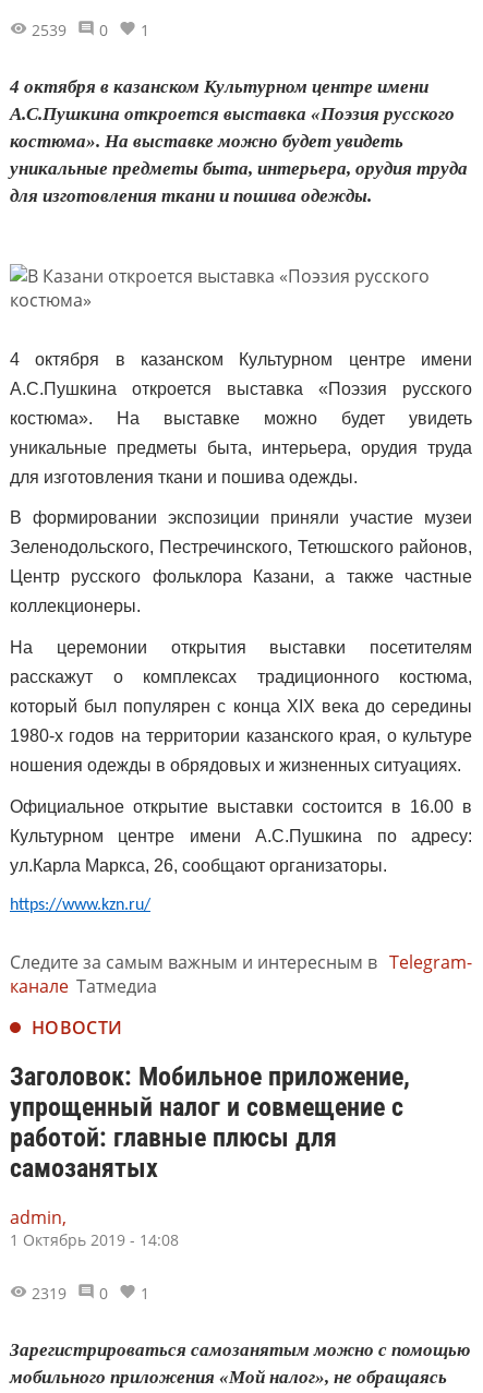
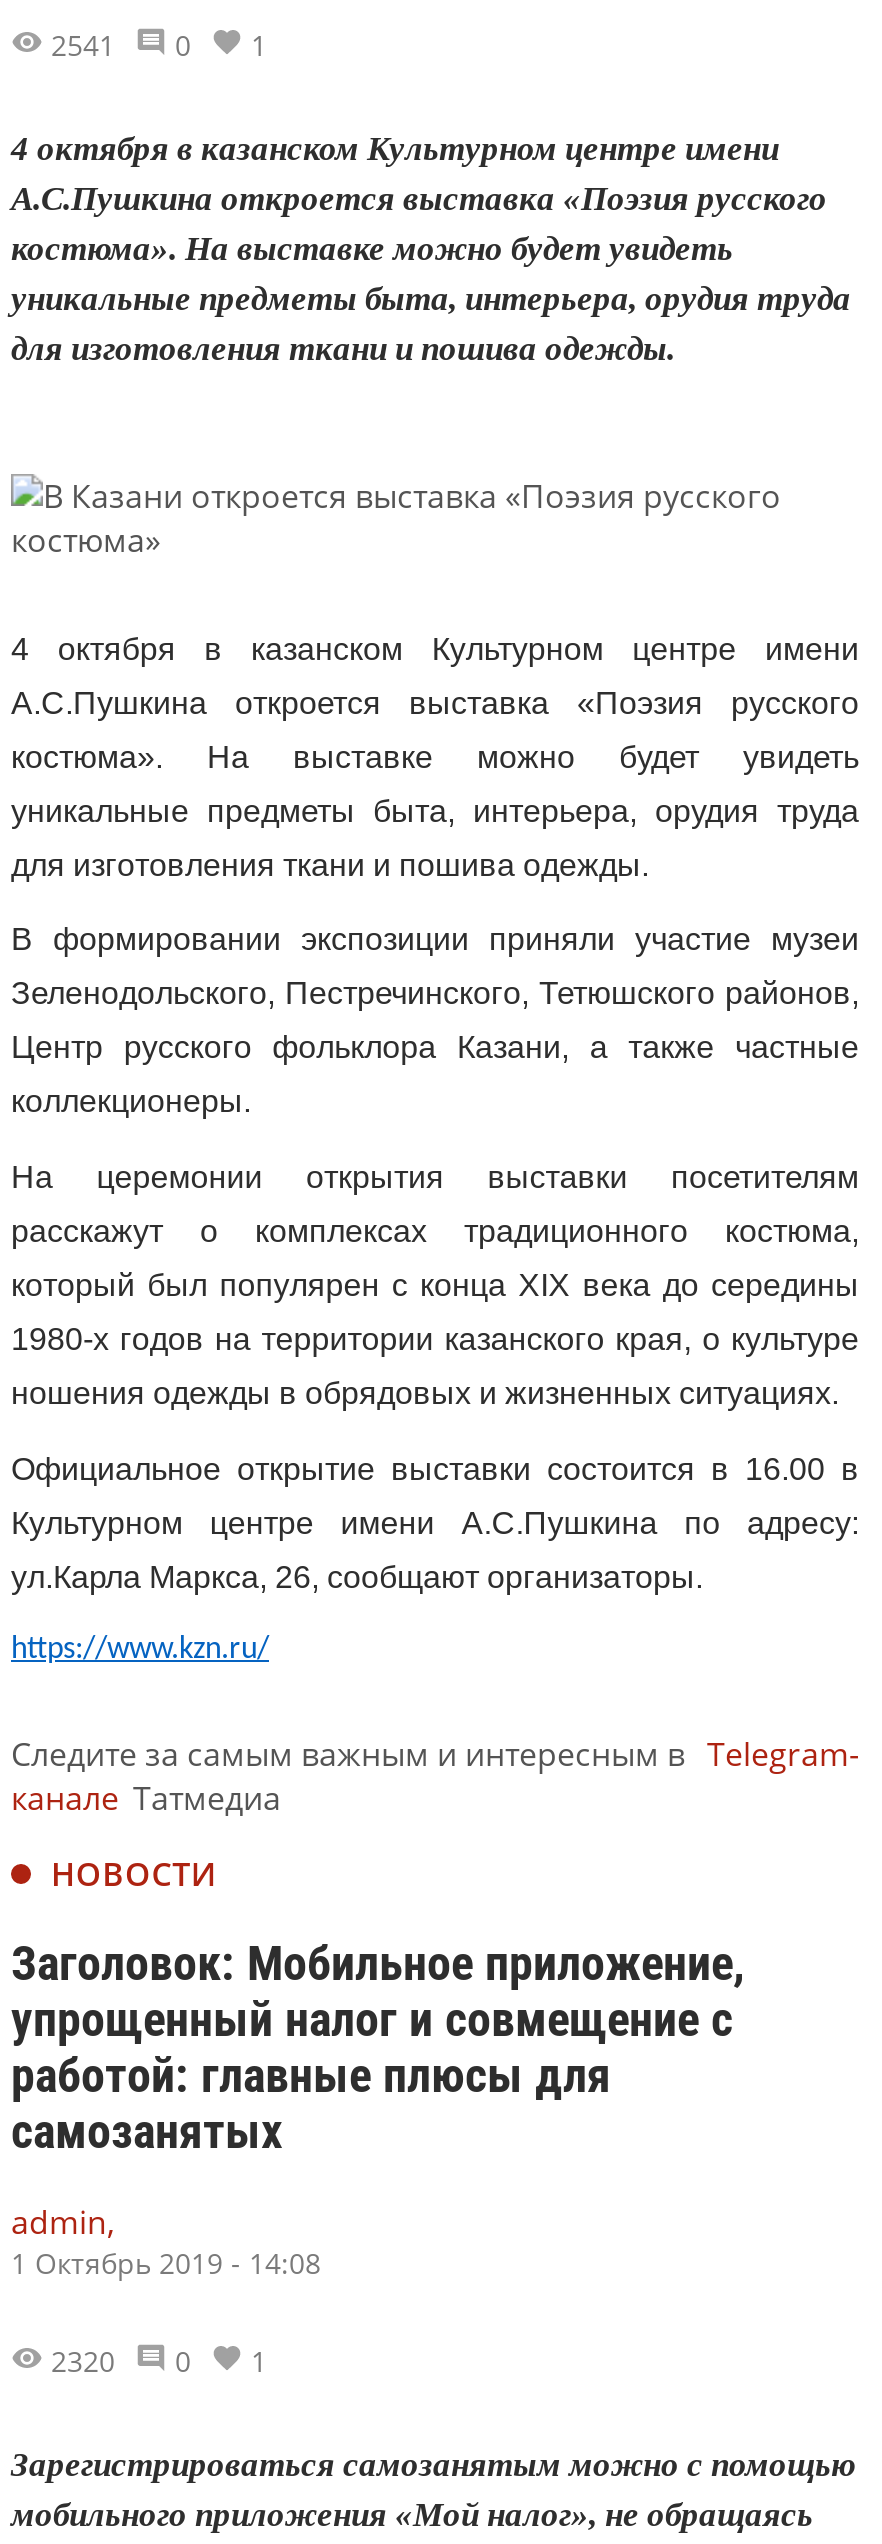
[32,19,149,40] 2539 0 1 -> [51,25,267,63] 2541 0 1
[32,1283,149,1304] 2319 0 1 -> [51,2342,267,2380] 2320 0 1

